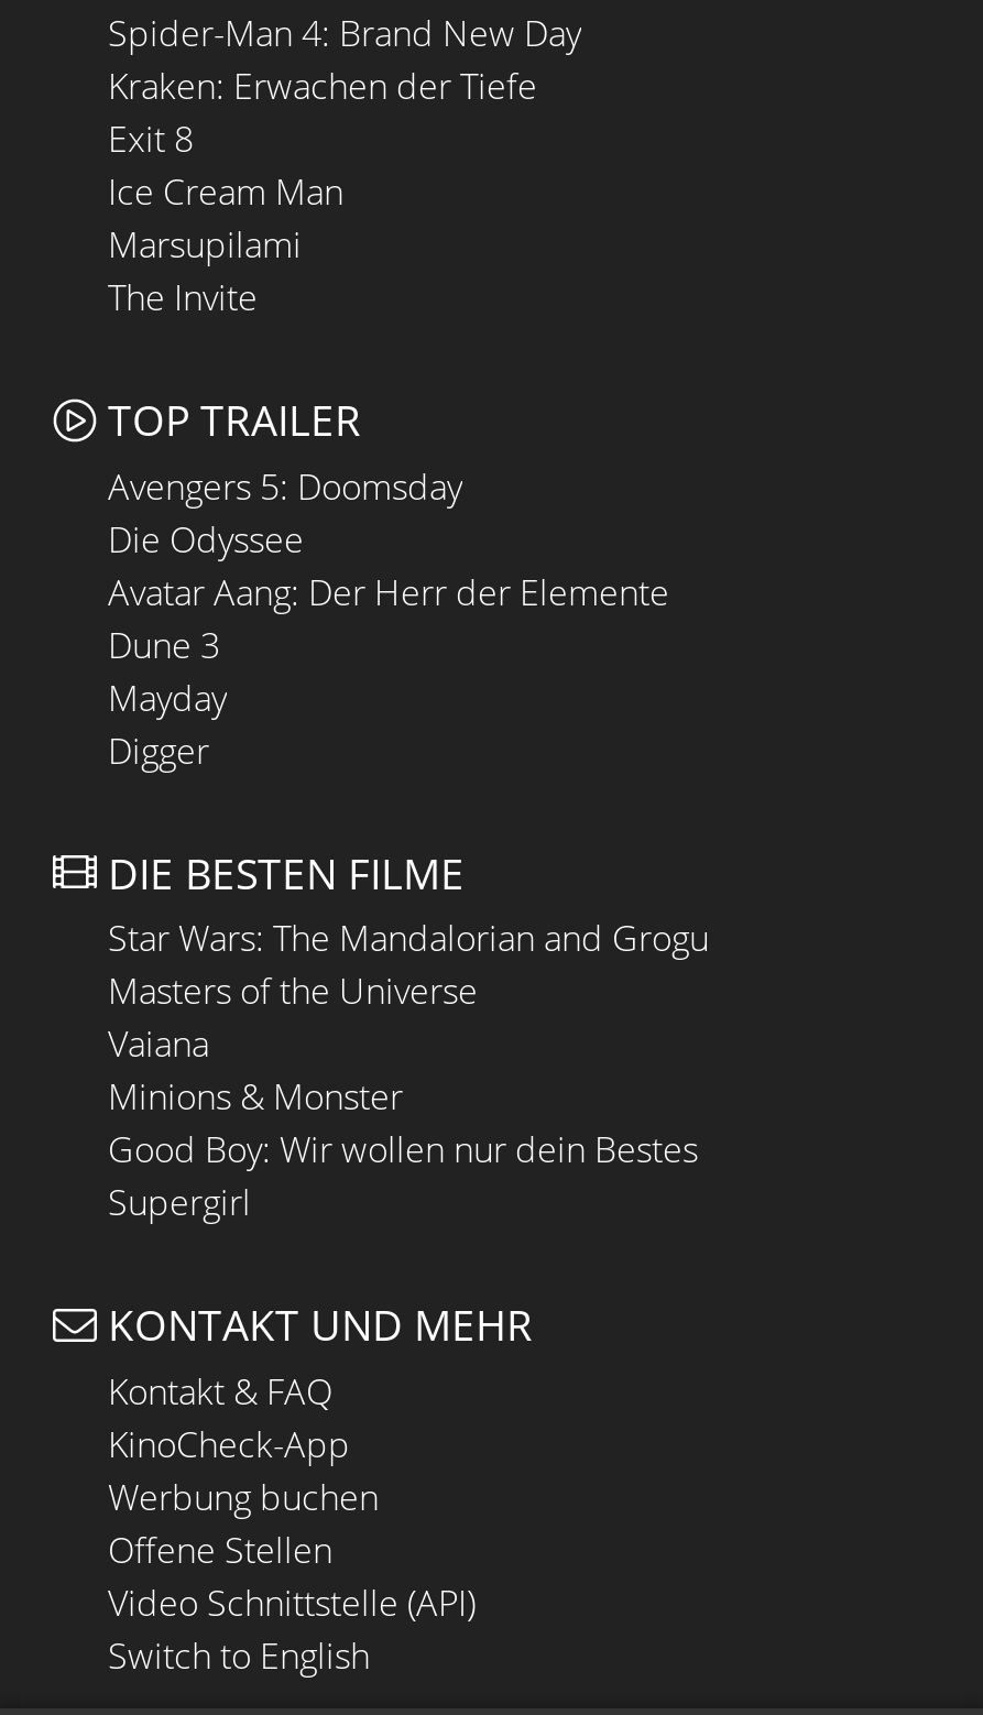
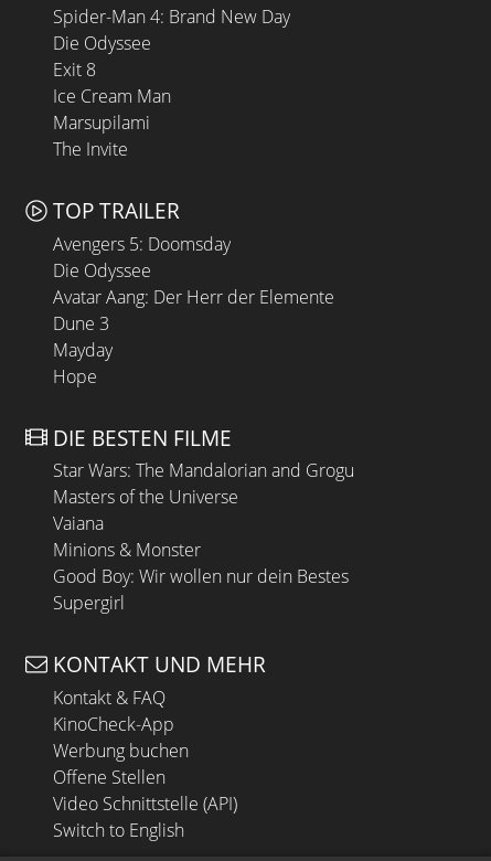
[108,61,537,110] Kraken: Erwachen der Tiefe -> [53,31,151,55] Die Odyssee
[108,725,209,774] Digger -> [53,364,97,388] Hope

